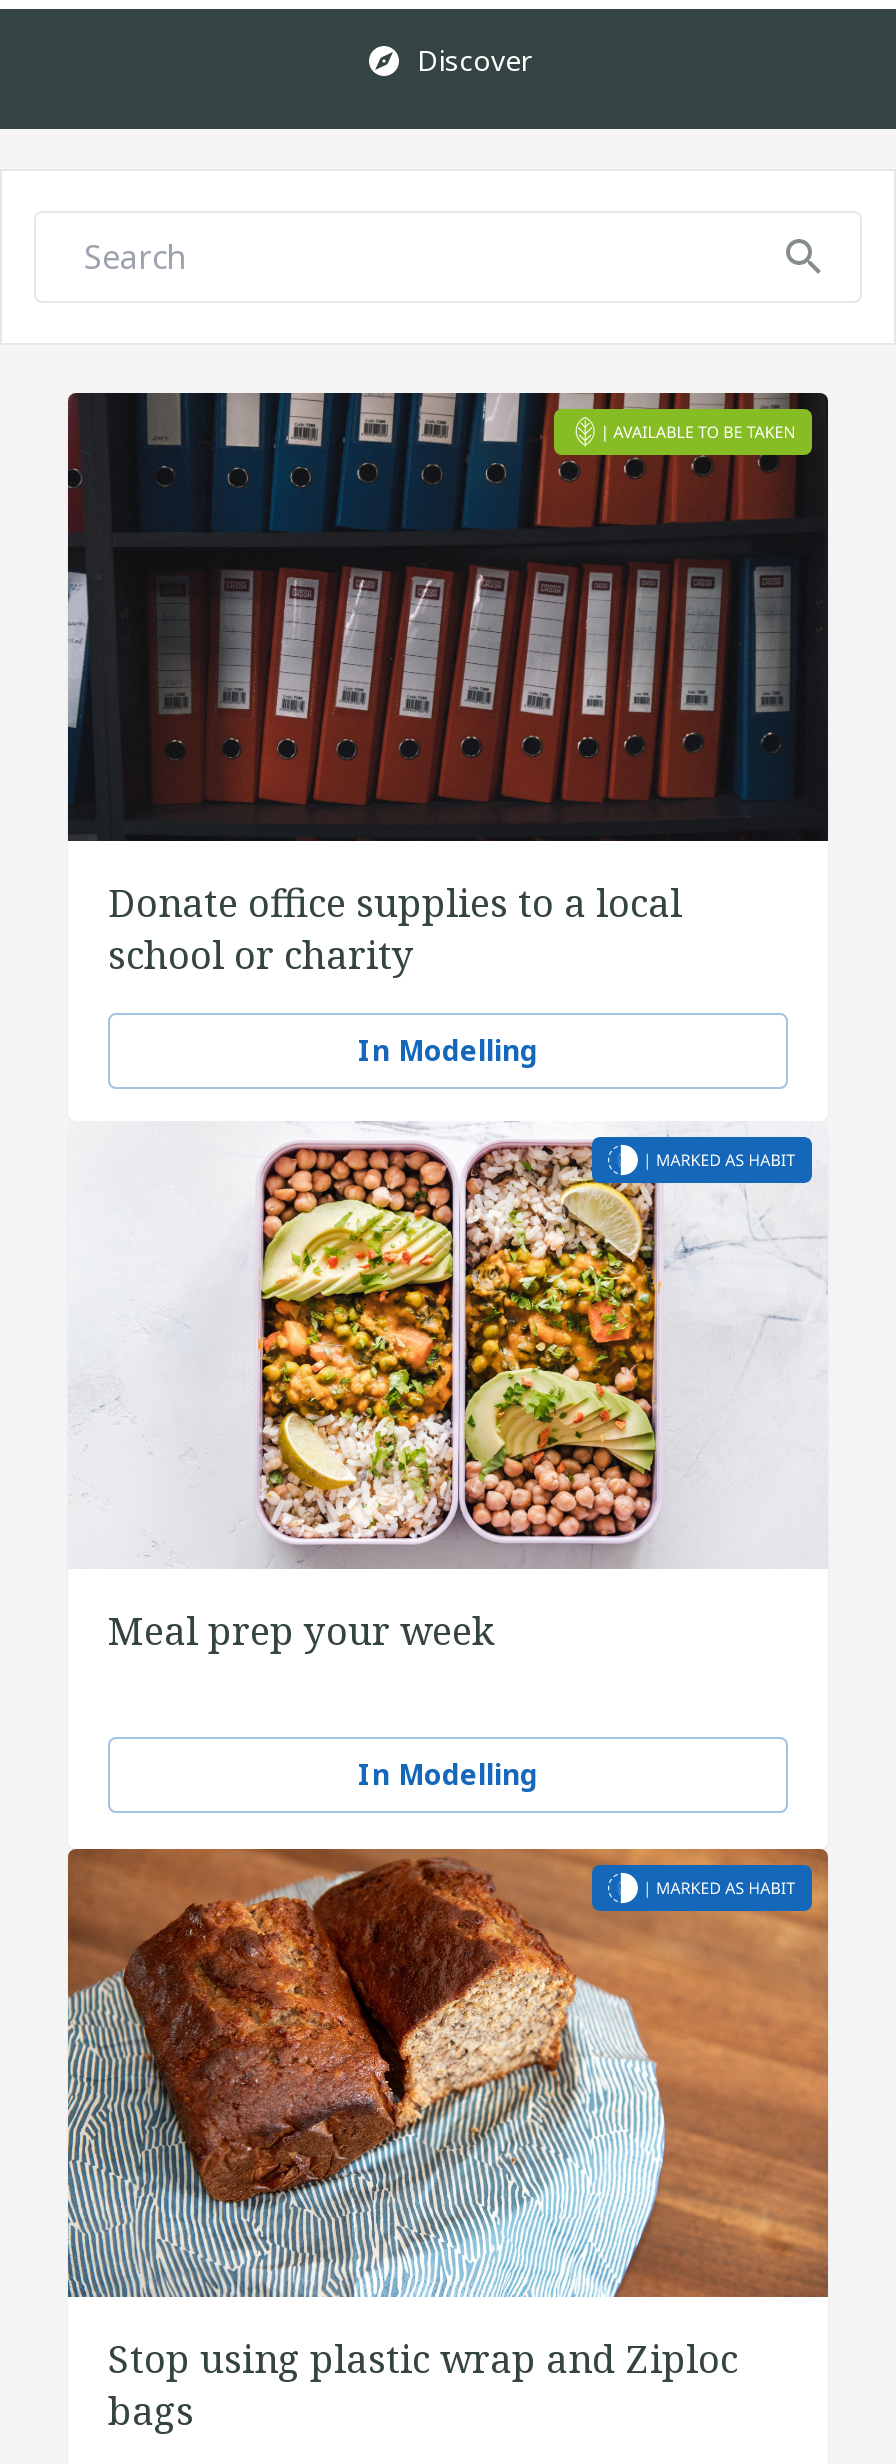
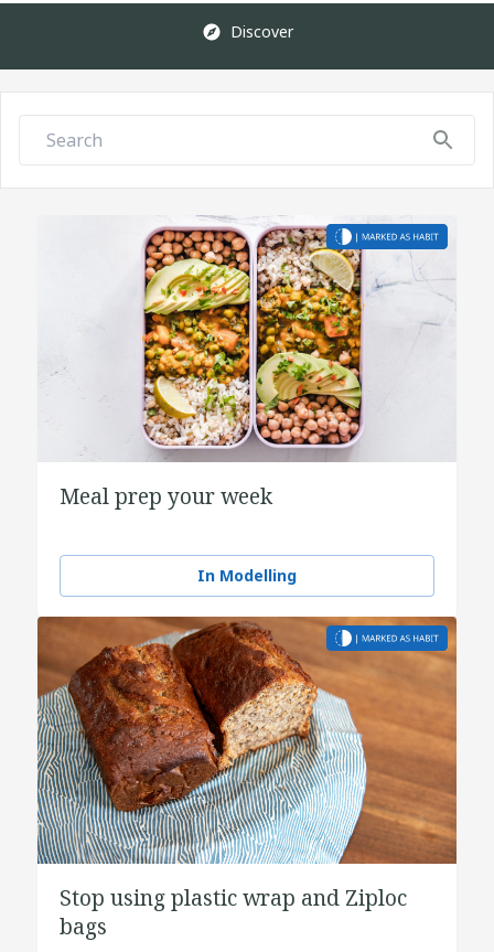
[66,391,830,1069] [image] | Donate office supplies to a local | school or charity | In Modelling -> none

